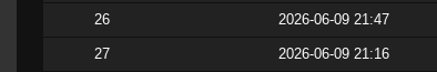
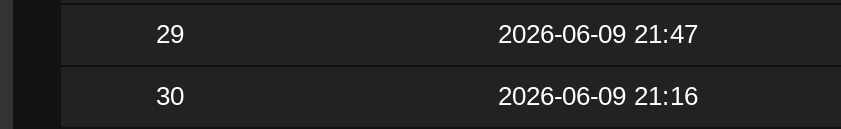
[94,11,110,28] 26 -> [156,19,184,49] 29
[94,45,110,62] 27 -> [156,81,184,111] 30

